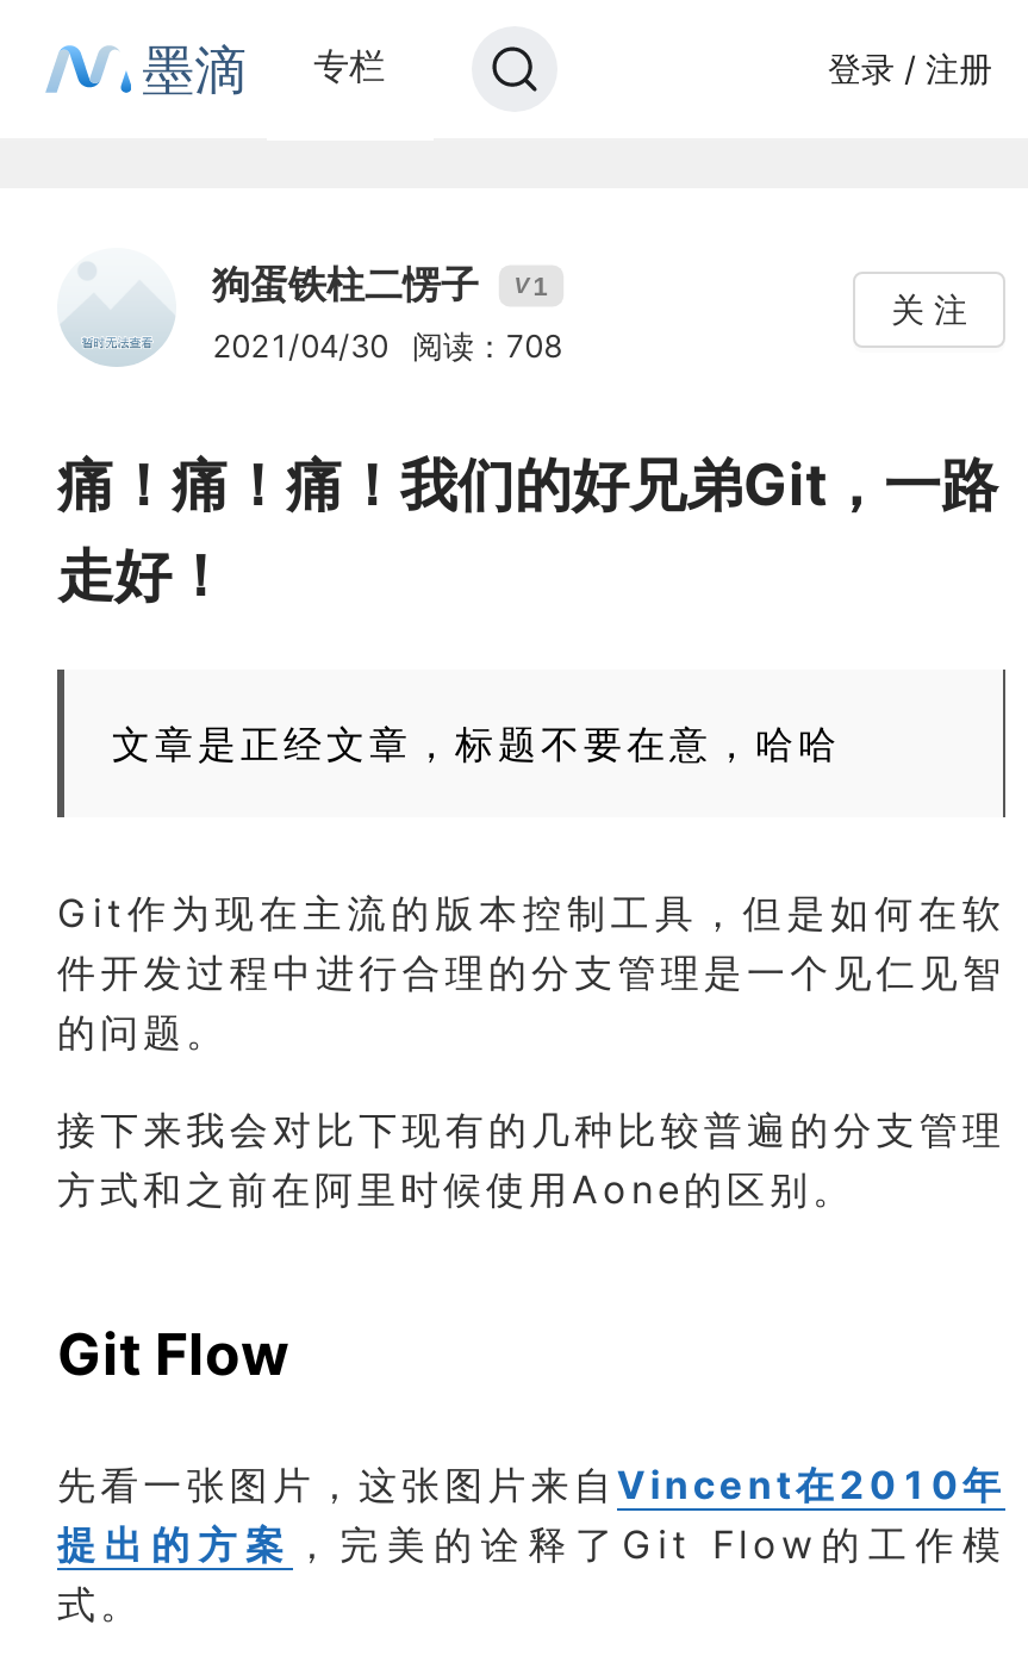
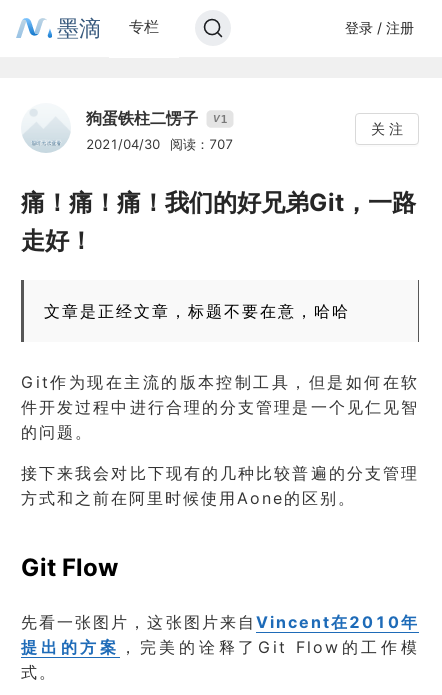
[212,326,562,365] 2021/04/30 阅读：708 -> [86,136,233,152] 2021/04/30 阅读：707

